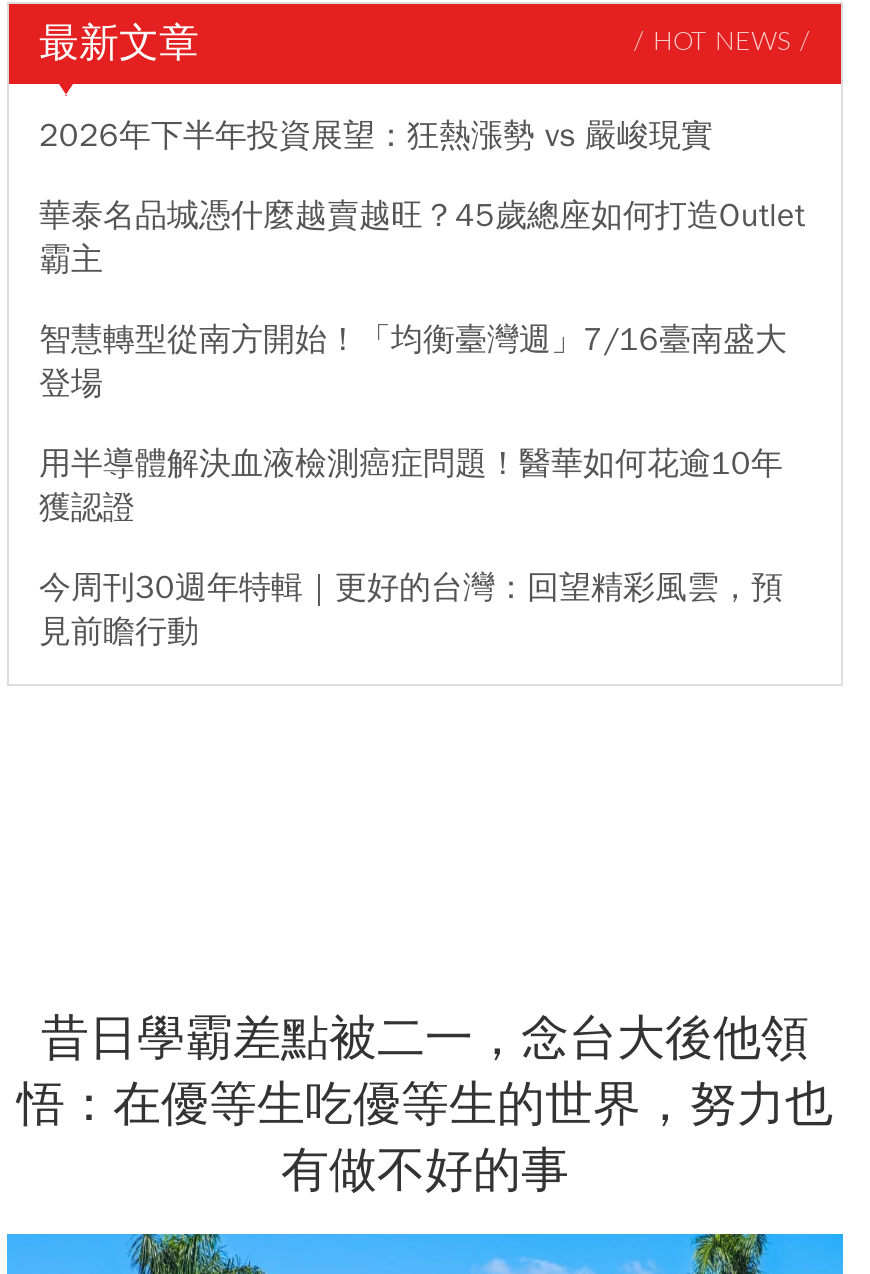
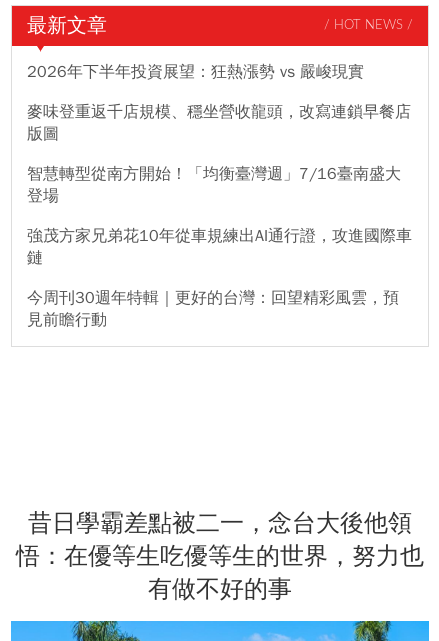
[39,196,805,280] 華泰名品城憑什麼越賣越旺？45歲總座如何打造Outlet | 霸主 -> [27,102,411,144] 麥味登重返千店規模、穩坐營收龍頭，改寫連鎖早餐店 | 版圖
[39,444,783,528] 用半導體解決血液檢測癌症問題！醫華如何花逾10年 | 獲認證 -> [27,226,412,268] 強茂方家兄弟花10年從車規練出AI通行證，攻進國際車 | 鏈

